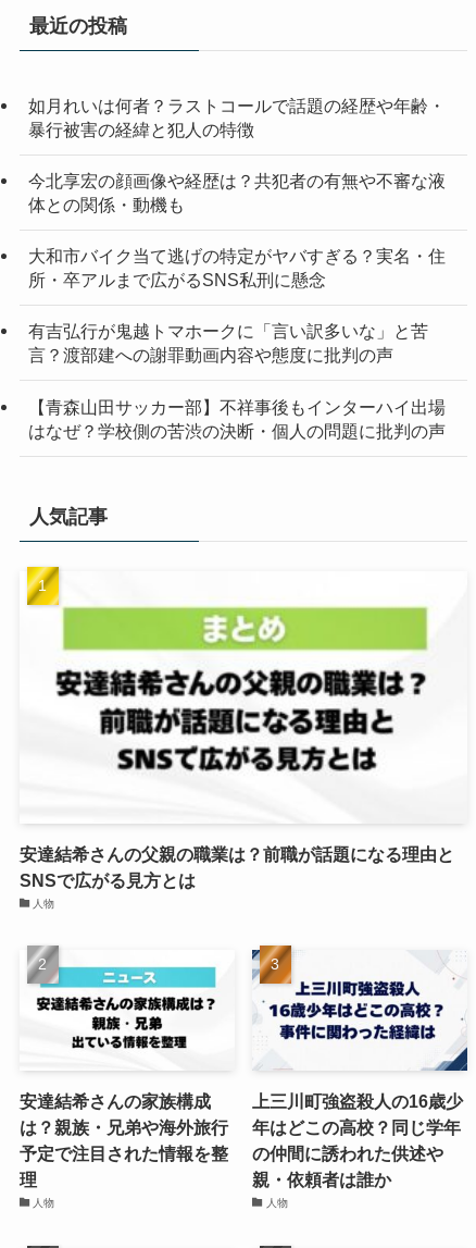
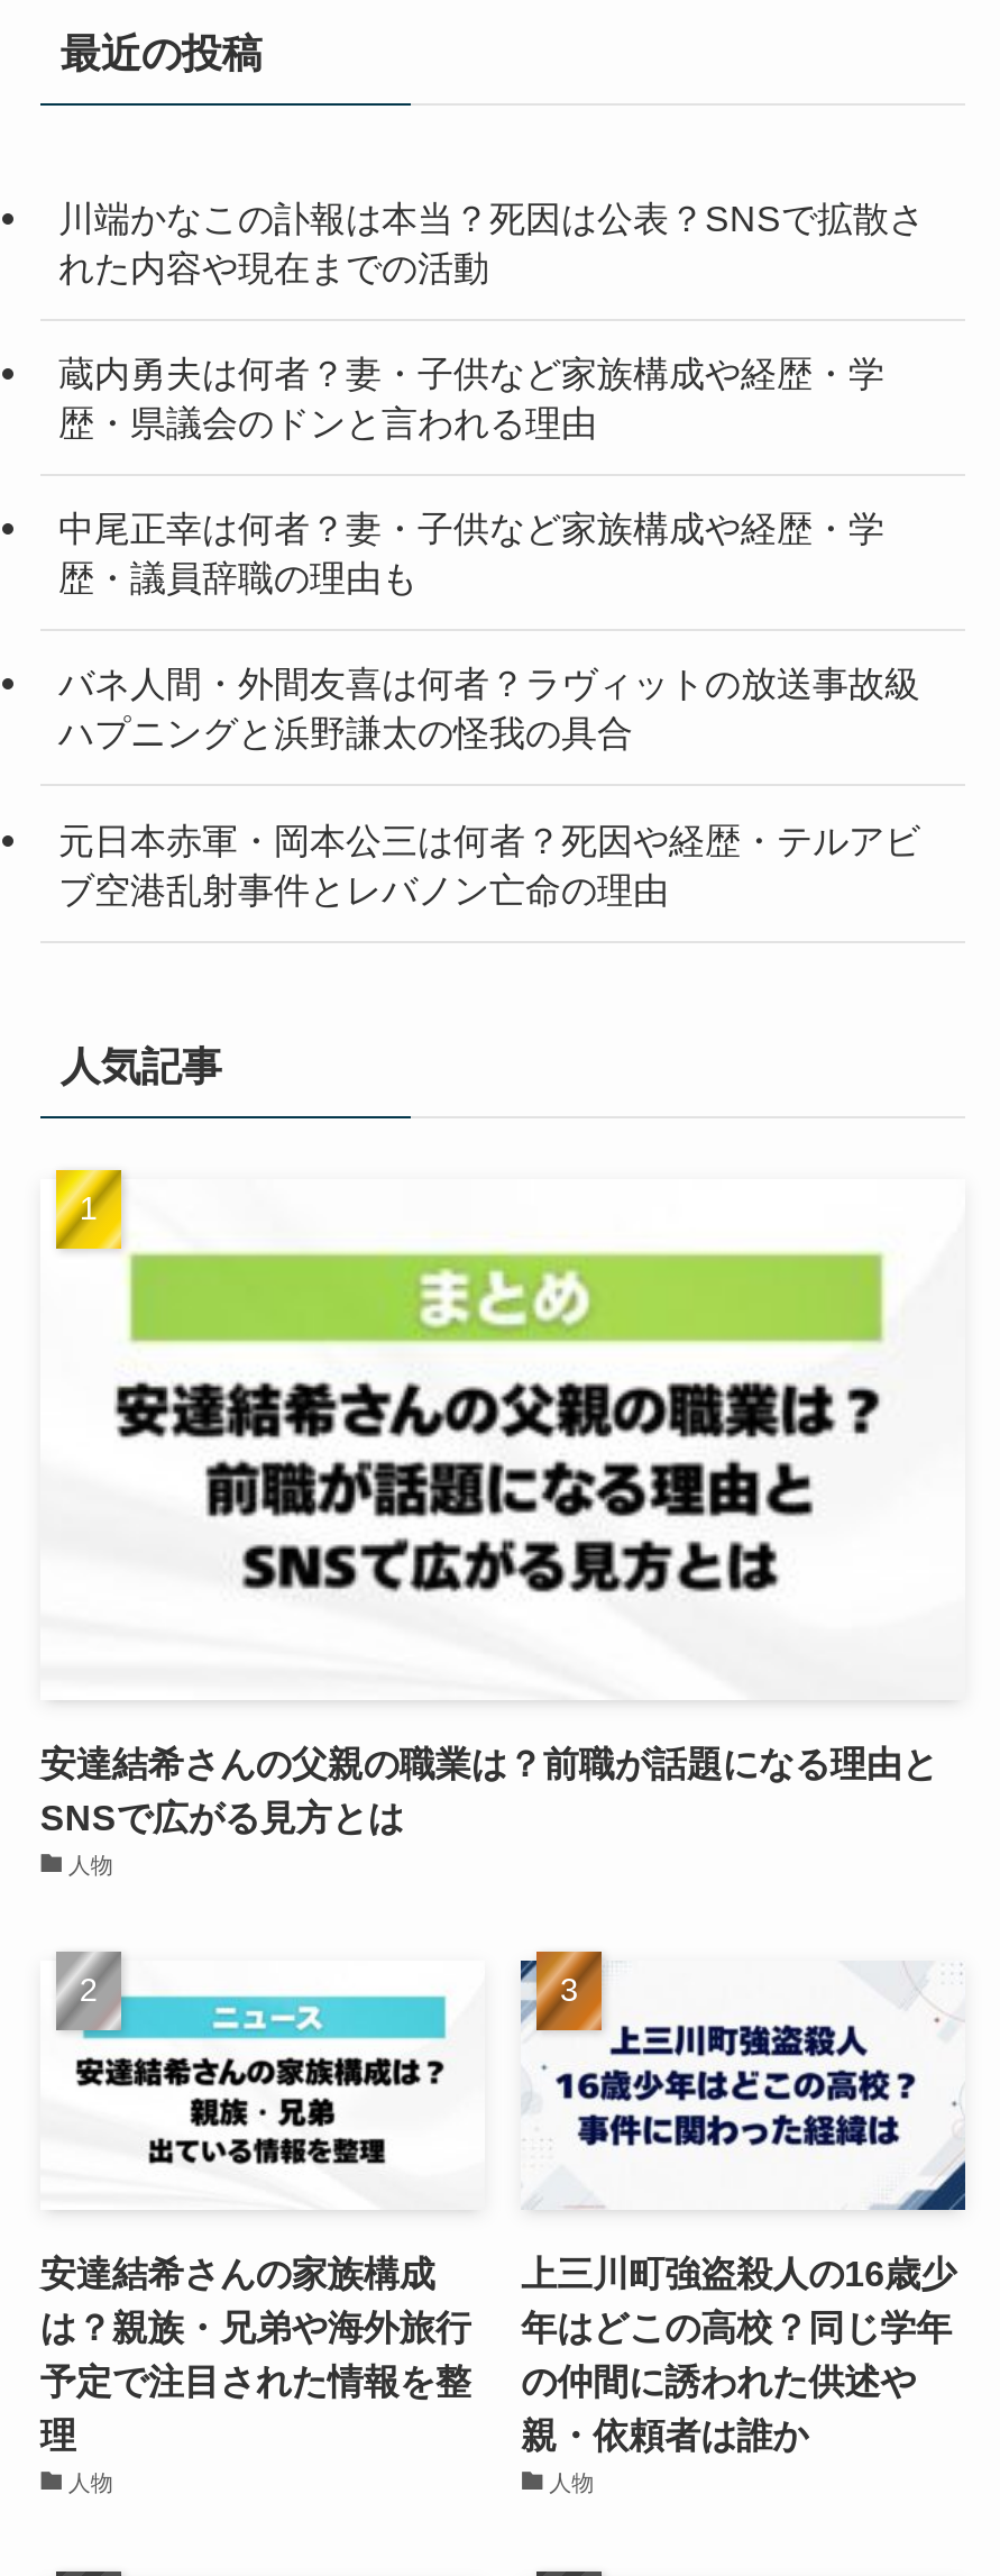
[28,96,446,139] 如月れいは何者？ラストコールで話題の経歴や年齢・ | 暴行被害の経緯と犯人の特徴 -> [58,197,925,287] 川端かなこの訃報は本当？死因は公表？SNSで拡散さ | れた内容や現在までの活動
[28,171,446,214] 今北享宏の顔画像や経歴は？共犯者の有無や不審な液 | 体との関係・動機も -> [58,353,884,442] 蔵内勇夫は何者？妻・子供など家族構成や経歴・学 | 歴・県議会のドンと言われる理由
[28,246,446,290] 大和市バイク当て逃げの特定がヤバすぎる？実名・住 | 所・卒アルまで広がるSNS私刑に懸念 -> [58,508,884,598] 中尾正幸は何者？妻・子供など家族構成や経歴・学 | 歴・議員辞職の理由も
[28,321,428,365] 有吉弘行が鬼越トマホークに「言い訳多いな」と苦 | 言？渡部建への謝罪動画内容や態度に批判の声 -> [58,663,920,753] バネ人間・外間友喜は何者？ラヴィットの放送事故級 | ハプニングと浜野謙太の怪我の具合
[28,397,446,440] 【青森山田サッカー部】不祥事後もインターハイ出場 | はなぜ？学校側の苦渋の決断・個人の問題に批判の声 -> [58,819,920,908] 元日本赤軍・岡本公三は何者？死因や経歴・テルアビ | ブ空港乱射事件とレバノン亡命の理由

